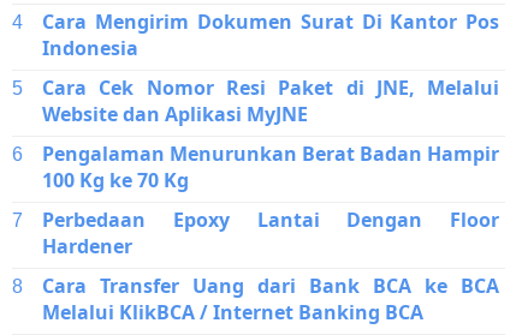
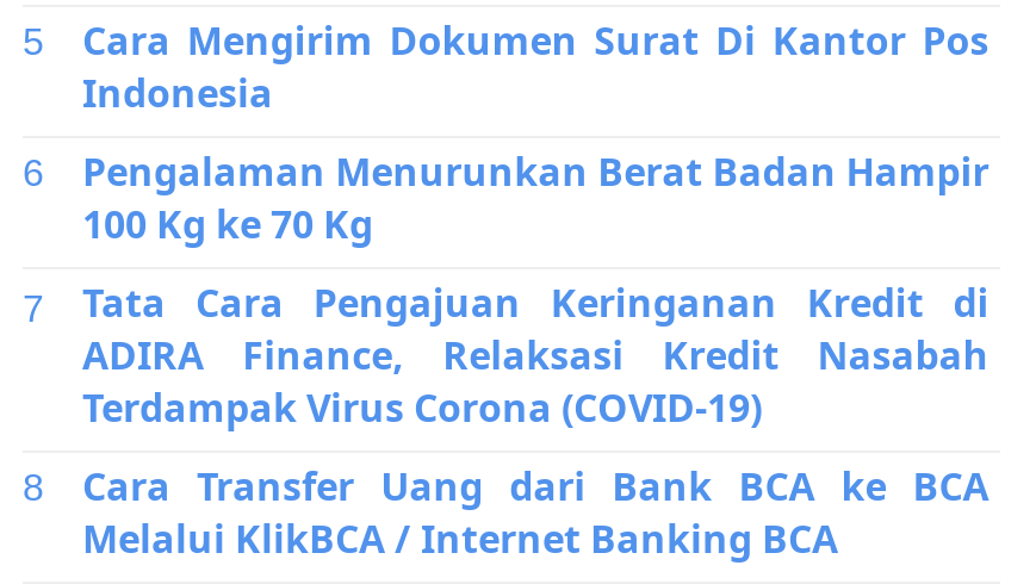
[42,74,500,127] Cara Cek Nomor Resi Paket di JNE, Melalui | Website dan Aplikasi MyJNE -> none
moved [42,140,500,193] -> [82,144,989,249]: Pengalaman Menurunkan Berat Badan Hampir | 100 Kg ke 70 Kg
[42,206,500,259] Perbedaan Epoxy Lantai Dengan Floor | Hardener -> [82,275,989,433] Tata Cara Pengajuan Keringanan Kredit di | ADIRA Finance, Relaksasi Kredit Nasabah | Terdampak Virus Corona (COVID-19)

